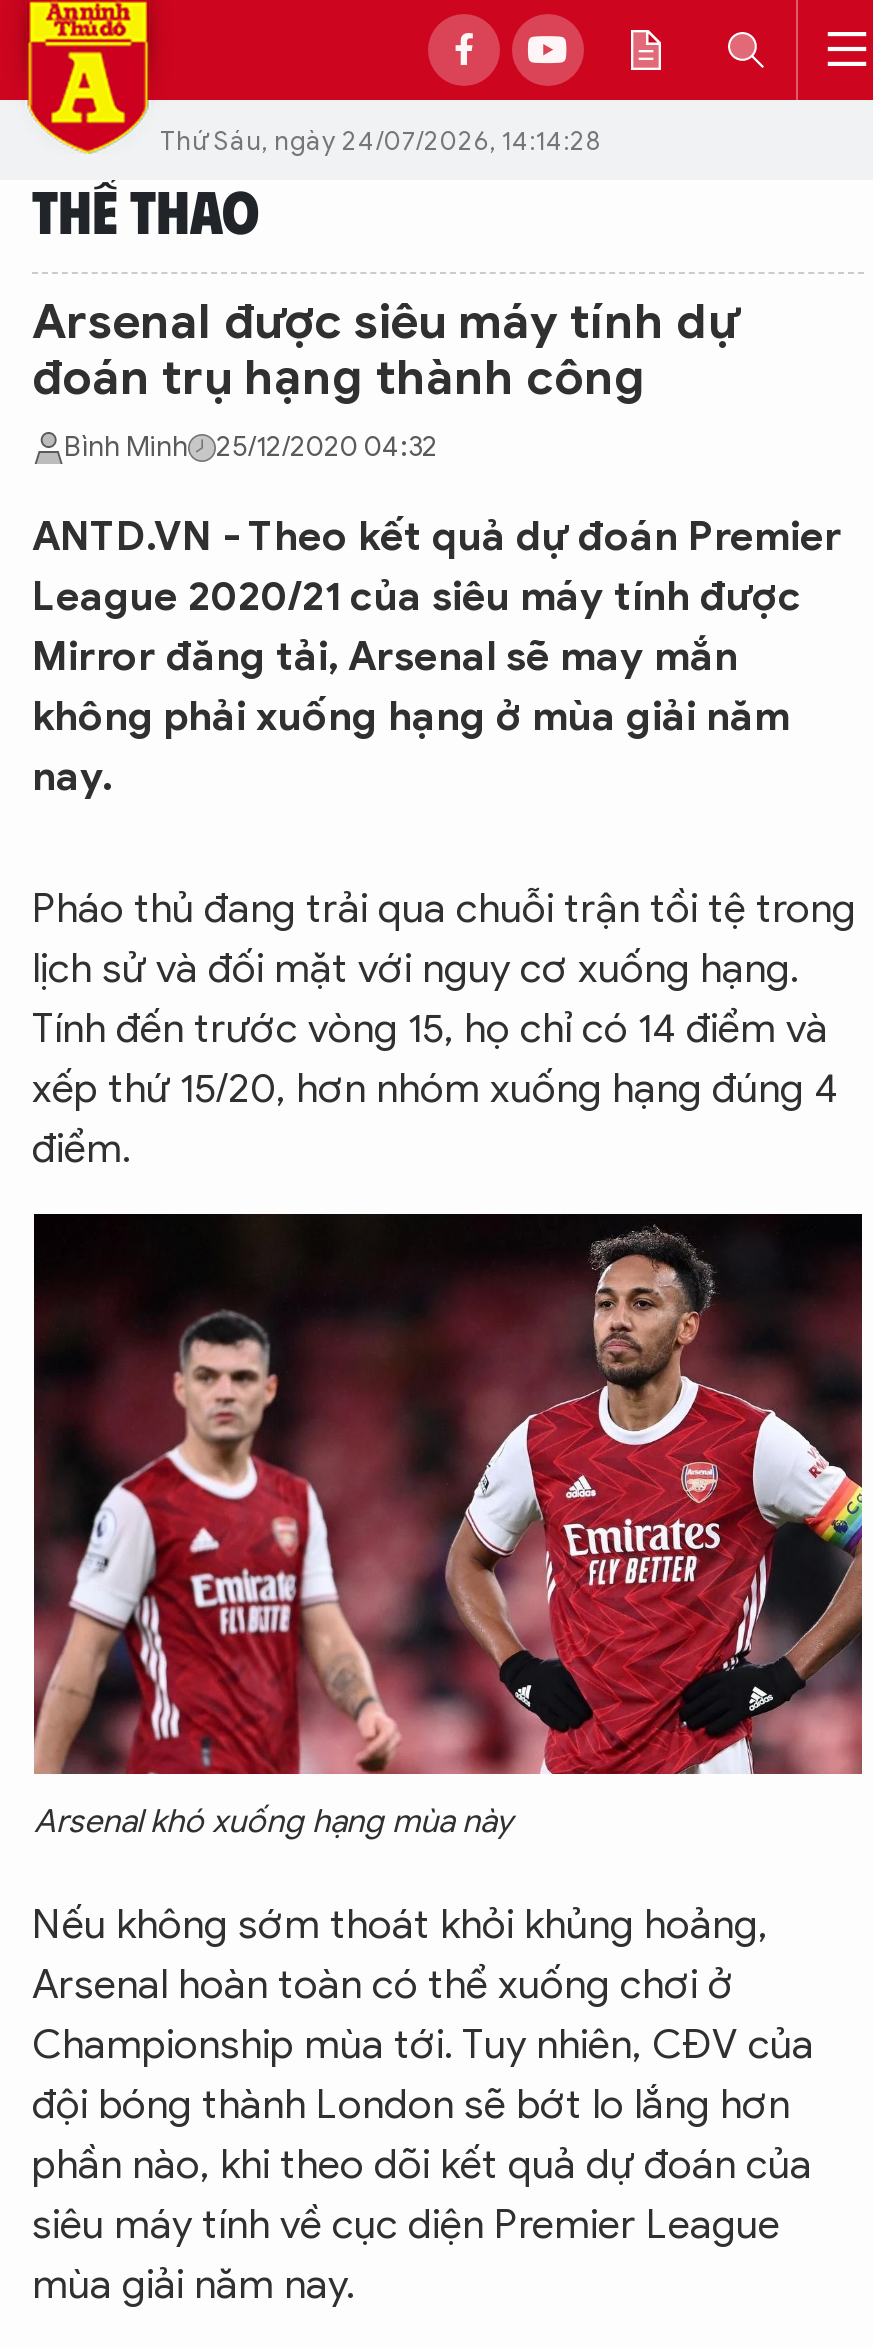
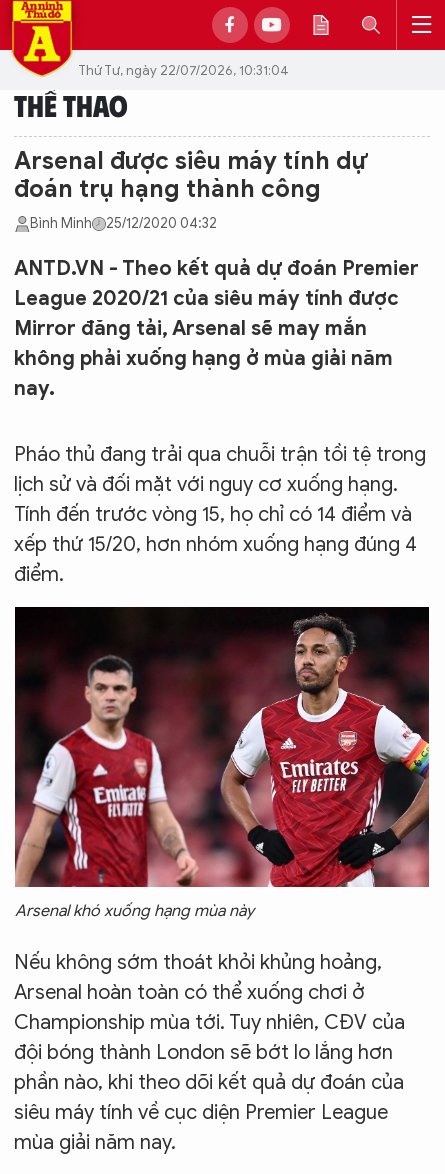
[160,123,602,157] Thứ Sáu, ngày 24/07/2026, 14:14:28 -> [78,61,289,78] Thứ Tư, ngày 22/07/2026, 10:31:04

